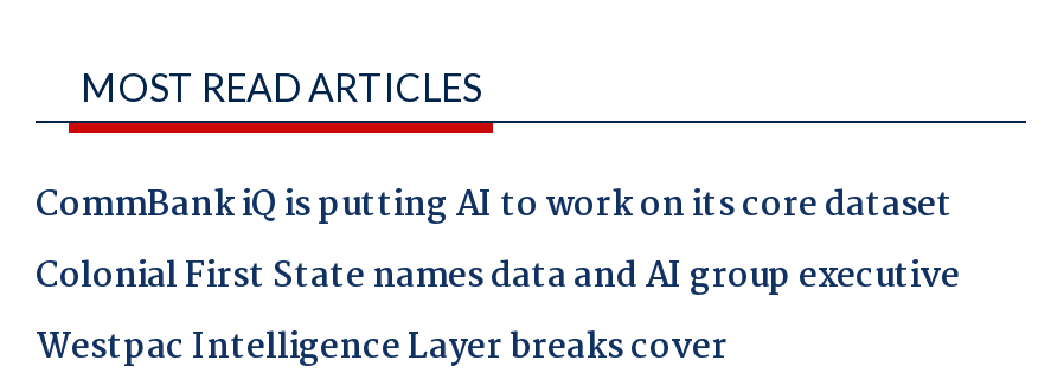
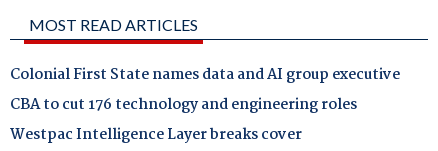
[36,178,953,234] CommBank iQ is putting AI to work on its core dataset -> none
moved [36,249,960,306] -> [10,63,400,87]: Colonial First State names data and AI group executive
none -> [10,93,357,117] CBA to cut 176 technology and engineering roles

